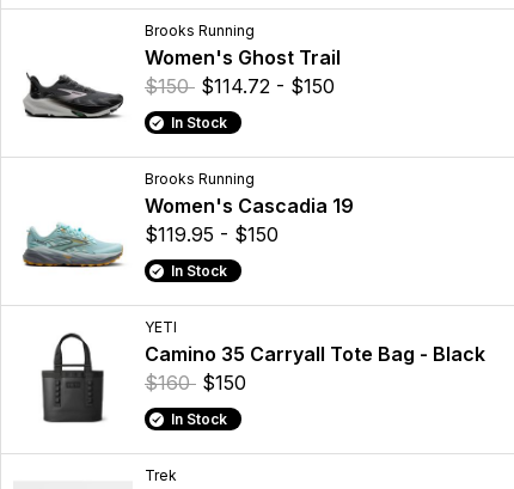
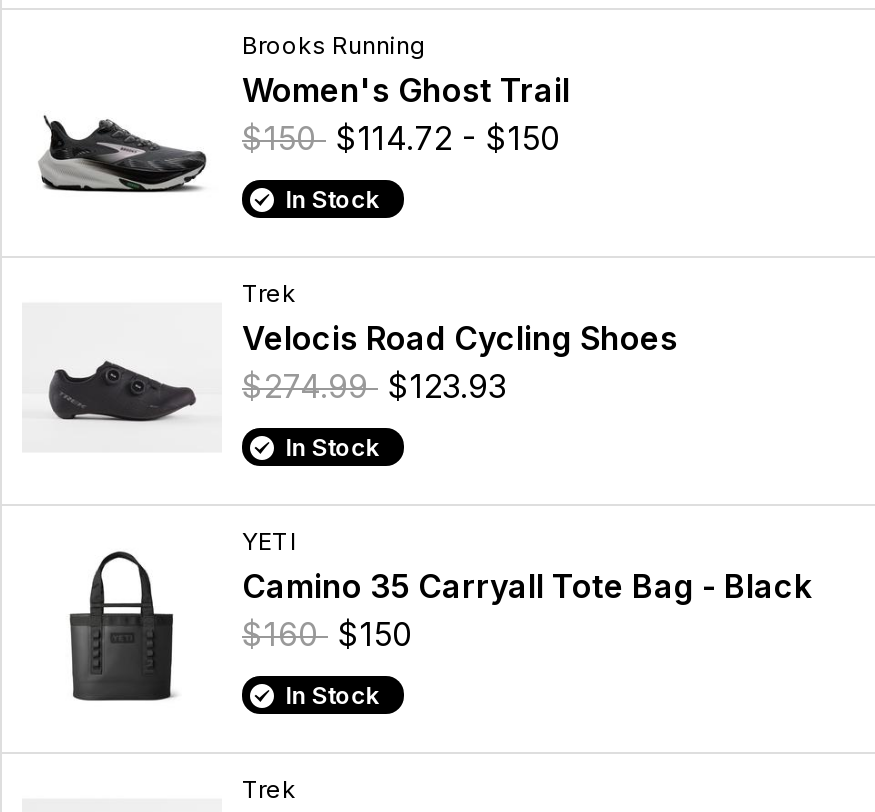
[23,170,354,268] [image] | Brooks Running | Women's Cascadia 19 | $119.95 - $150 -> [40,279,678,440] [image] | Trek | Velocis Road Cycling Shoes | $274.99 $123.93

